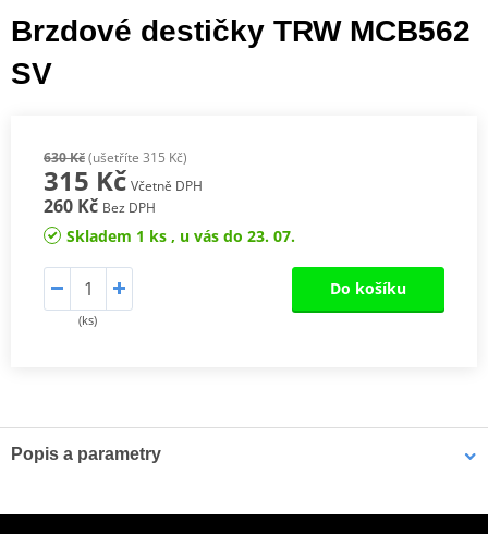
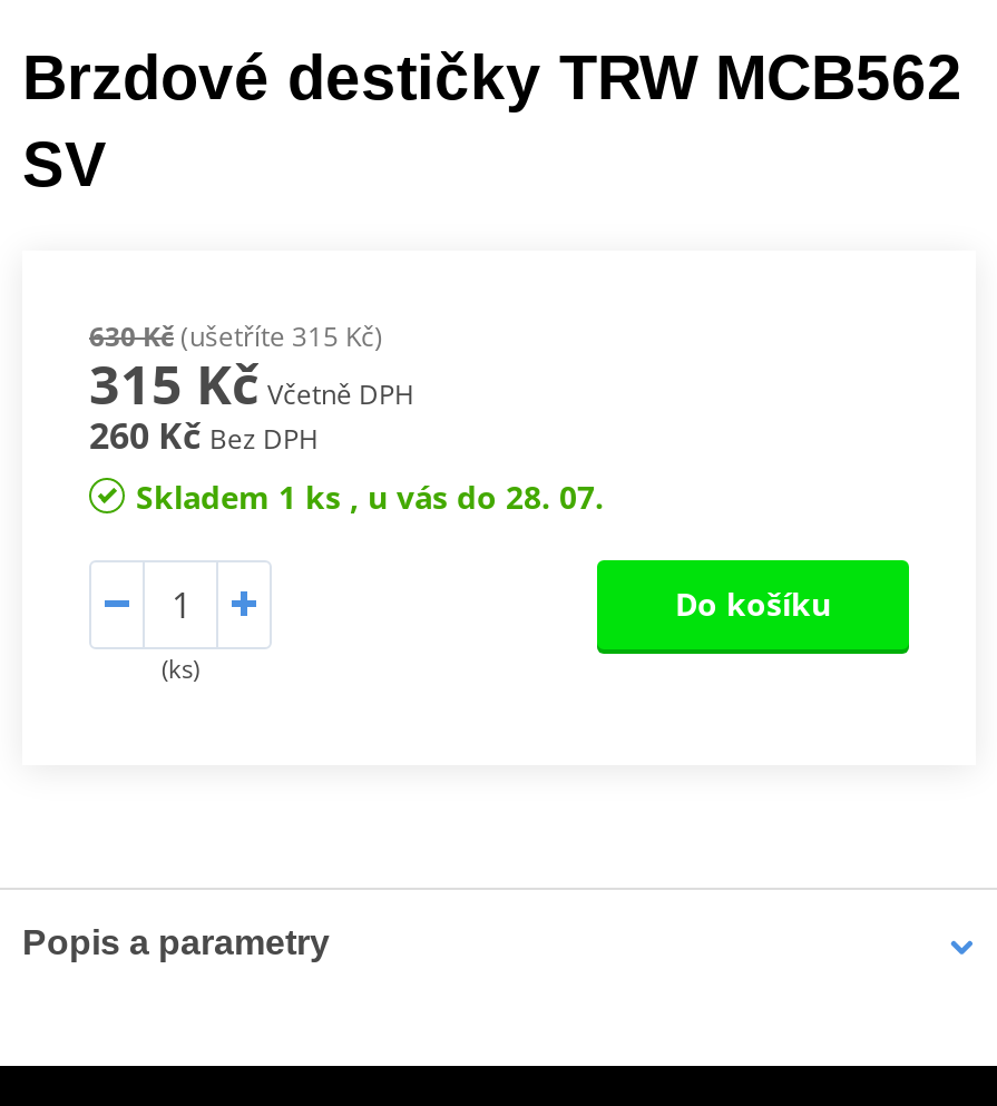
[66,225,295,246] Skladem 1 ks , u vás do 23. 07. -> [136,475,604,517] Skladem 1 ks , u vás do 28. 07.

